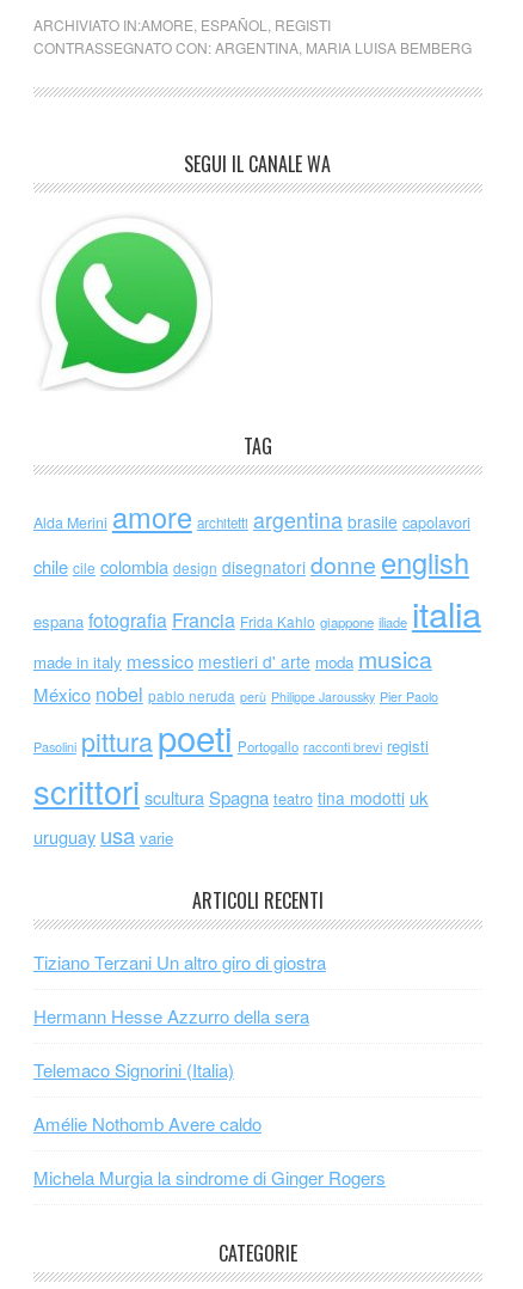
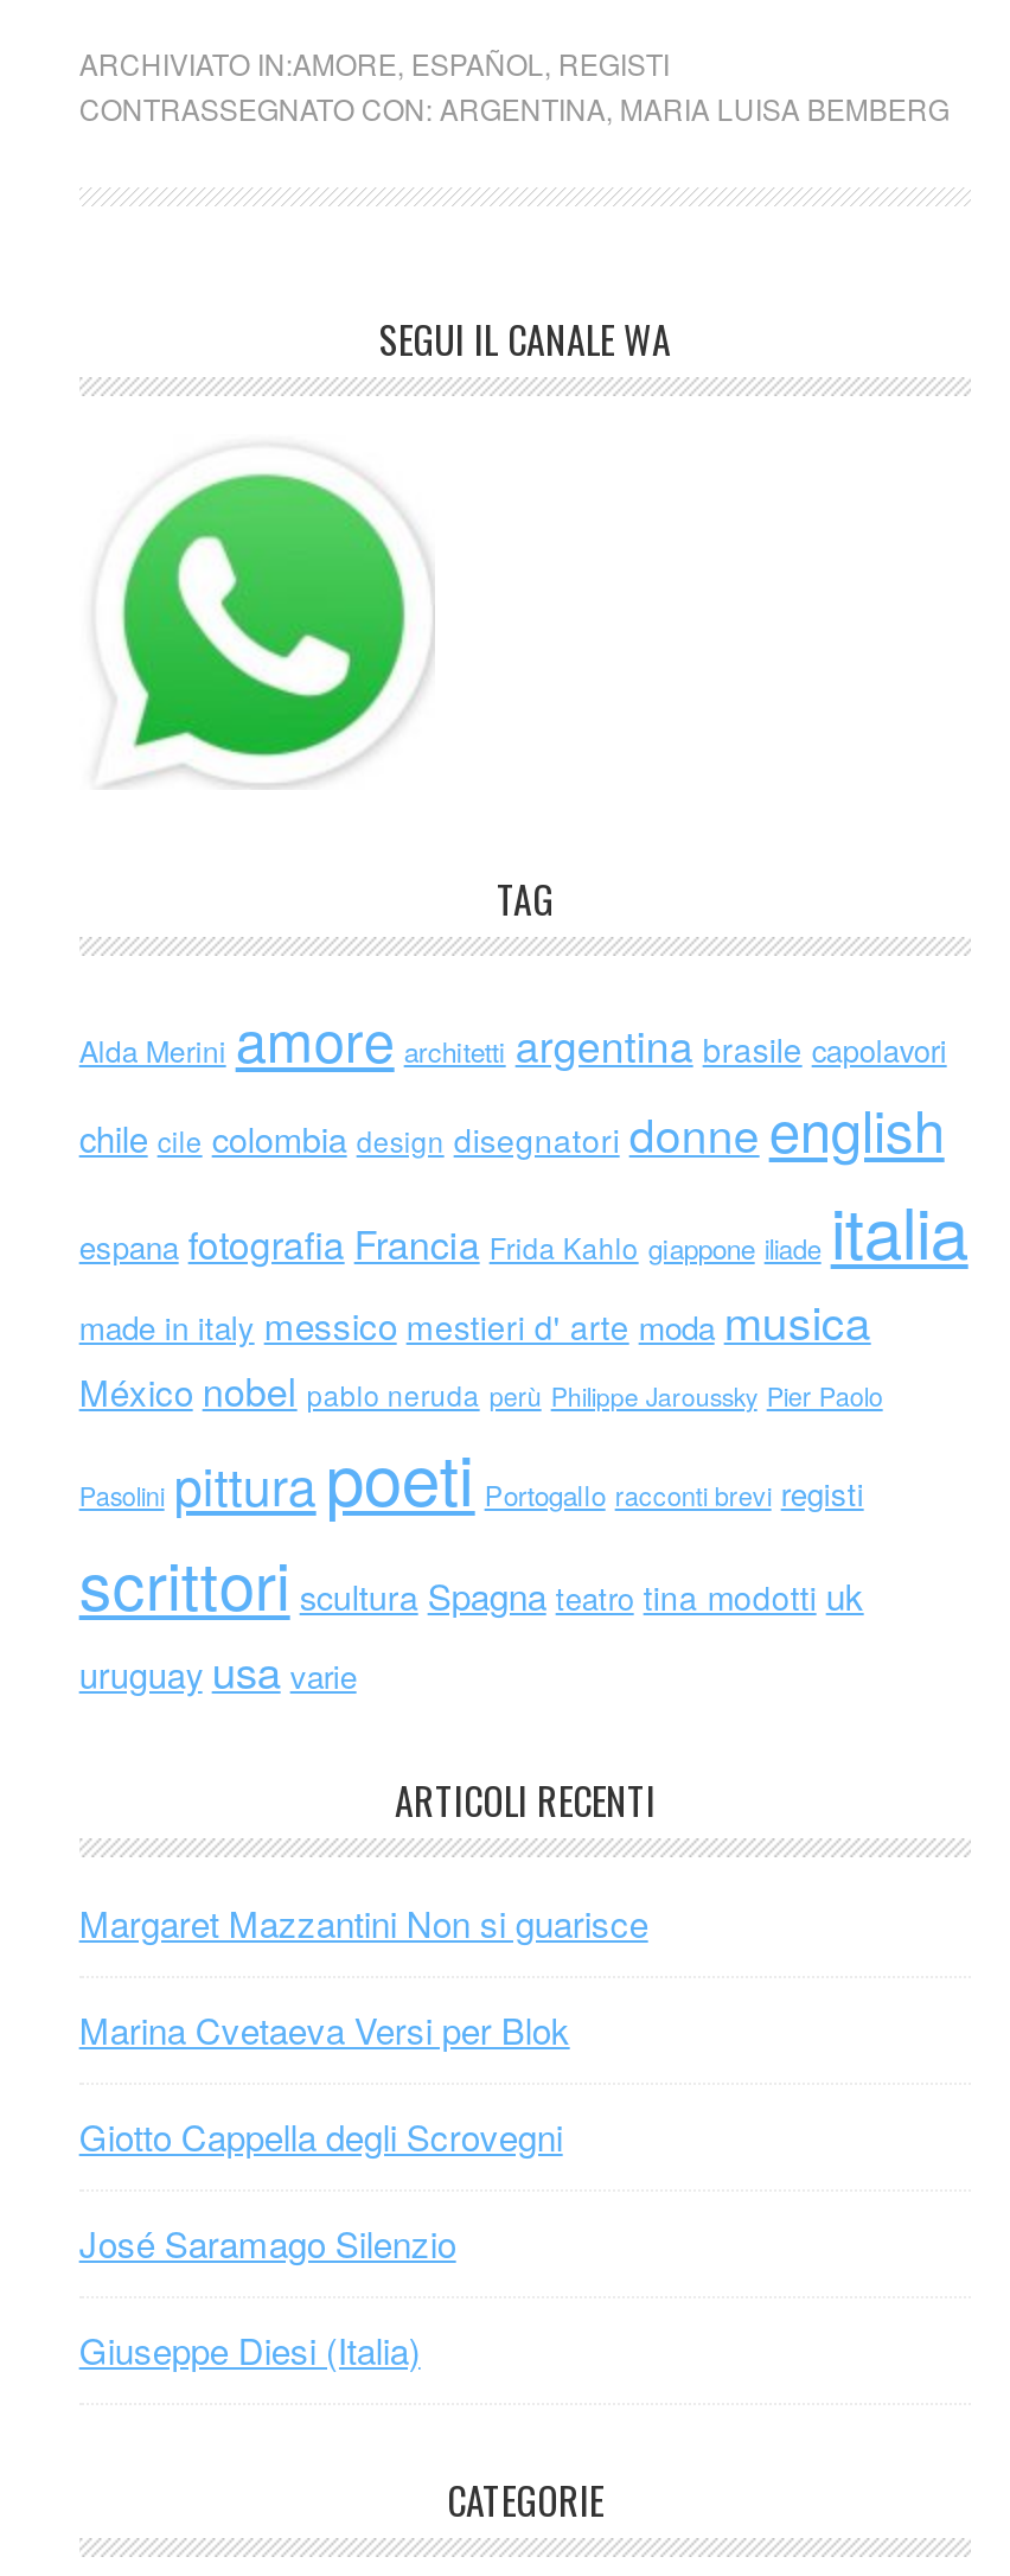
[33,949,326,975] Tiziano Terzani Un altro giro di giostra -> [79,1898,648,1947] Margaret Mazzantini Non si guarisce
[33,1003,309,1028] Hermann Hesse Azzurro della sera -> [79,2004,570,2054] Marina Cvetaeva Versi per Blok
[33,1057,234,1082] Telemaco Signorini (Italia) -> [79,2111,563,2161] Giotto Cappella degli Scrovegni
[33,1111,261,1136] Amélie Nothomb Avere caldo -> [79,2218,456,2268] José Saramago Silenzio
[33,1165,385,1190] Michela Murgia la sindrome di Ginger Rogers -> [79,2325,420,2374] Giuseppe Diesi (Italia)

